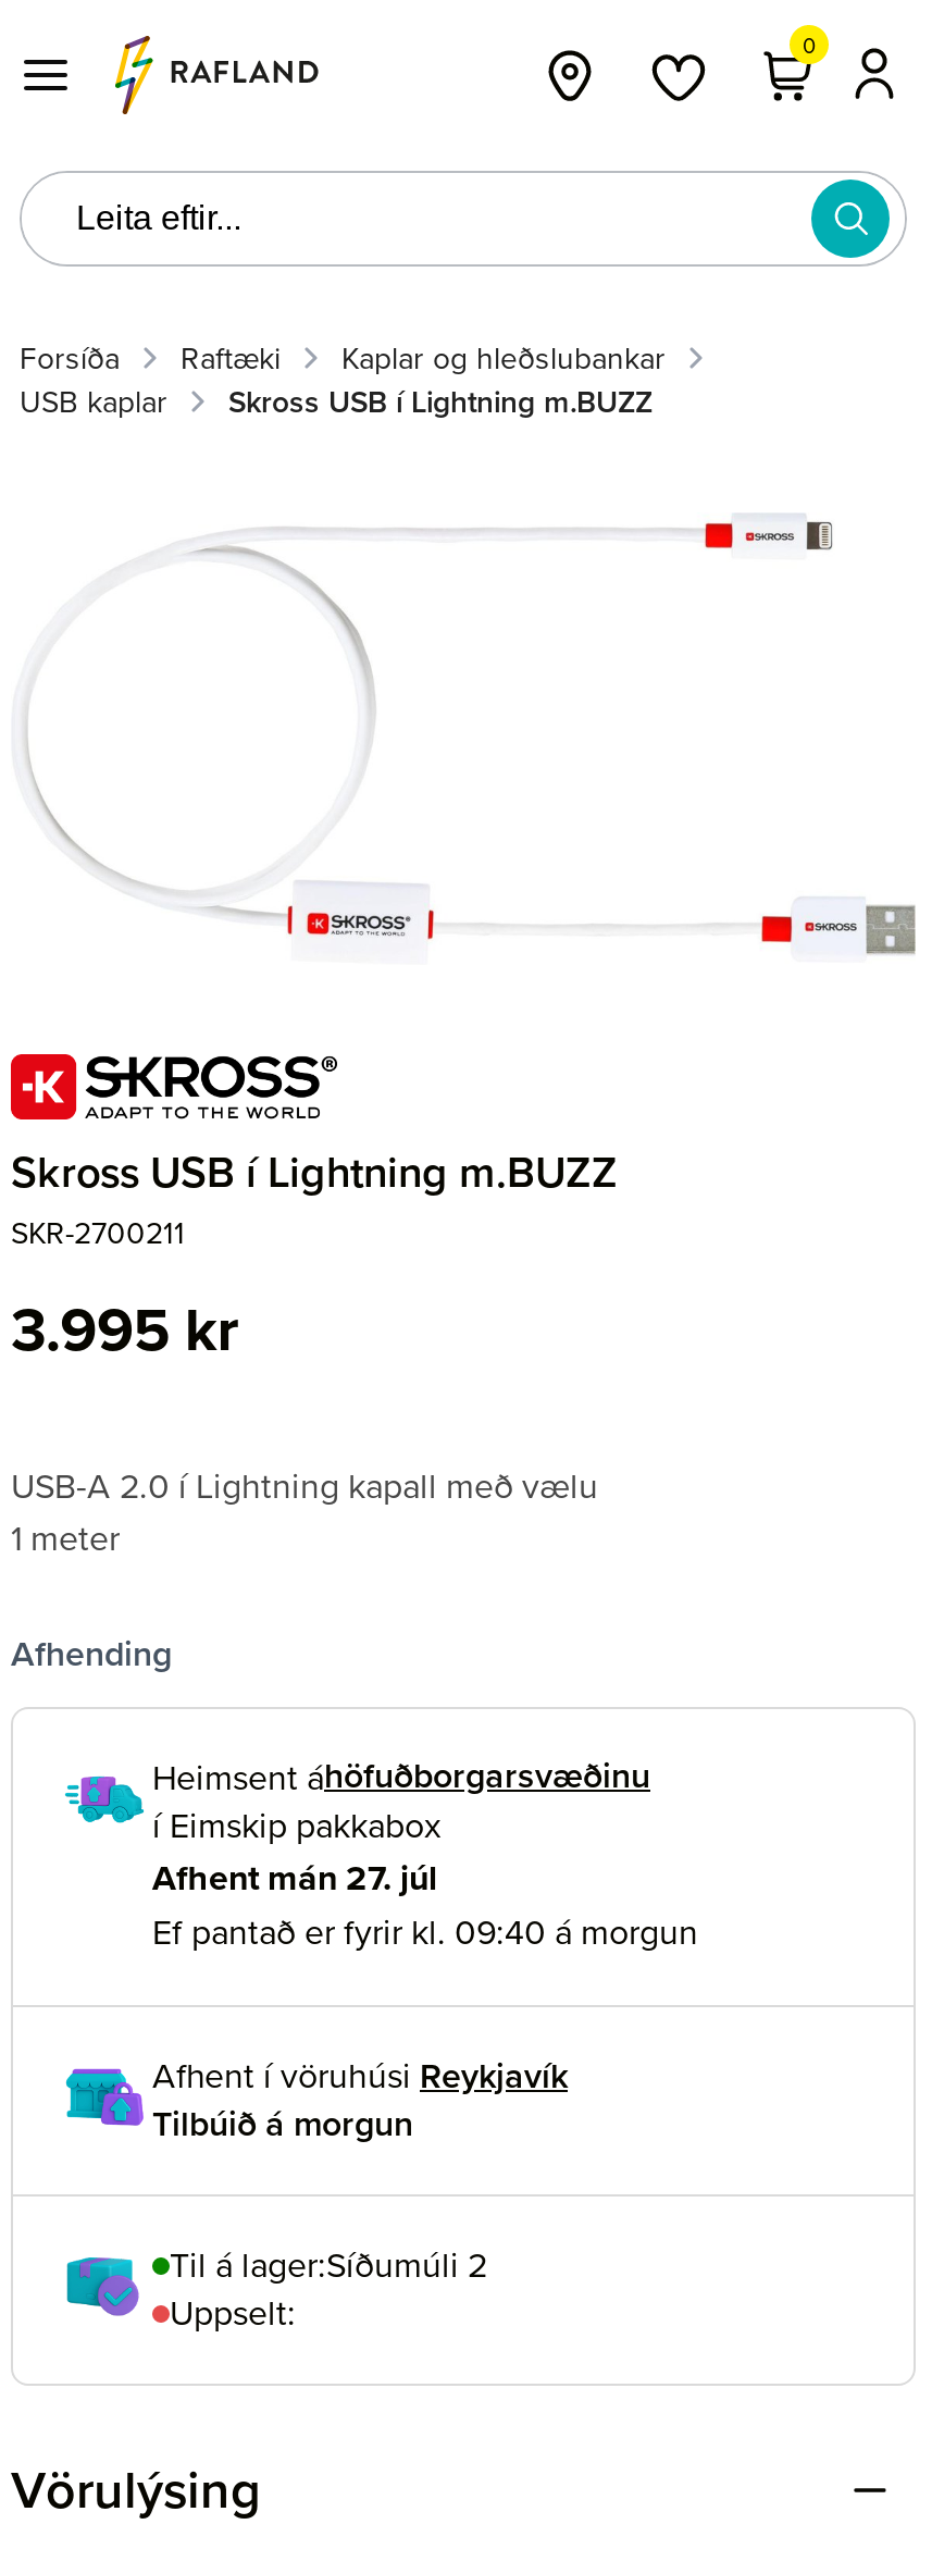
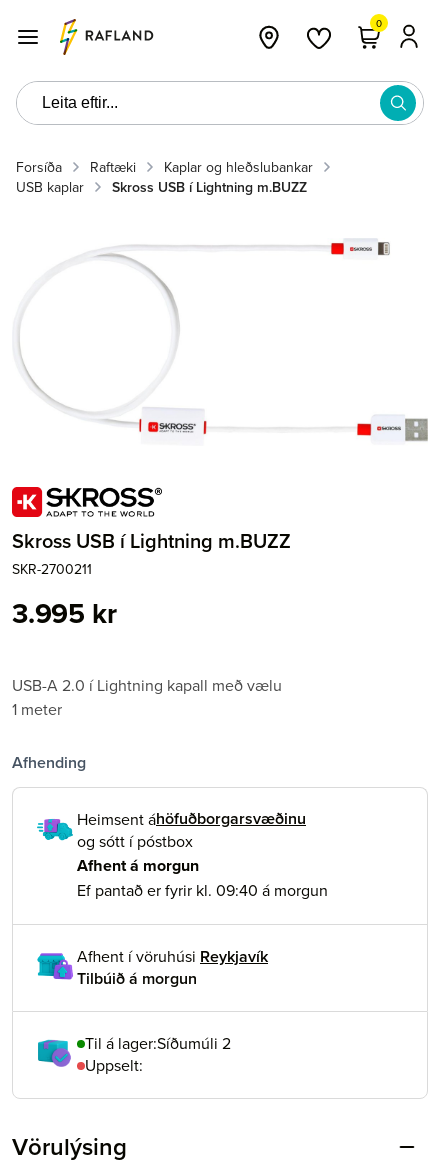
[152,1801,442,1903] í Eimskip pakkabox | Afhent mán 27. júl -> [77,830,199,877] og sótt í póstbox | Afhent á morgun

